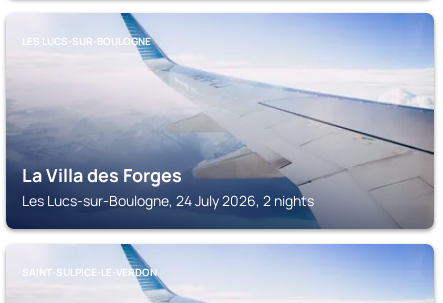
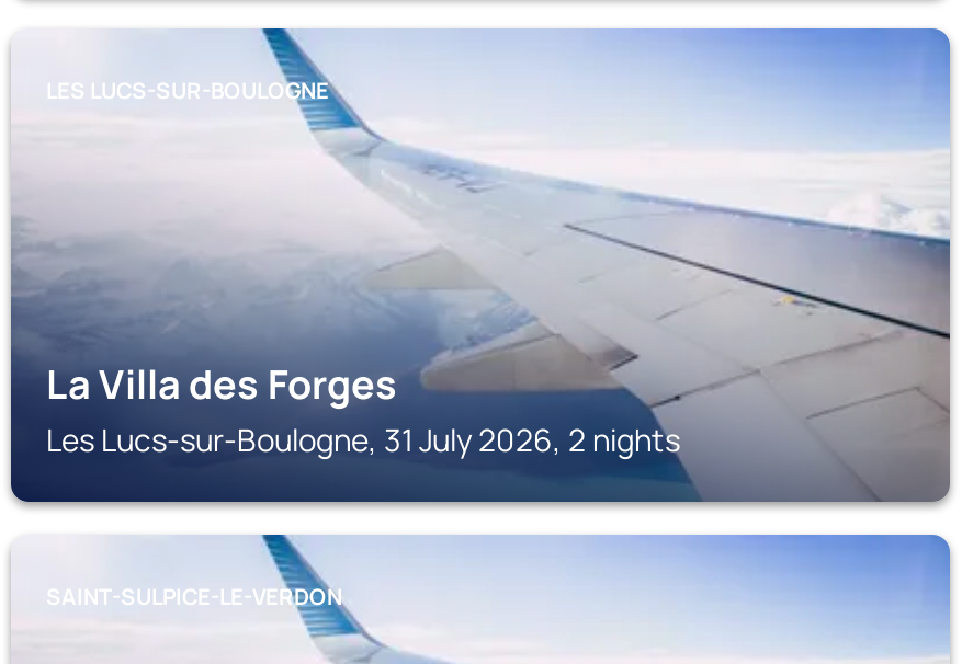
[22,191,314,210] Les Lucs-sur-Boulogne, 24 July 2026, 2 nights -> [46,419,680,460] Les Lucs-sur-Boulogne, 31 July 2026, 2 nights

